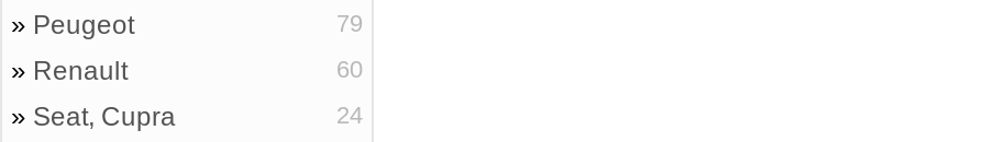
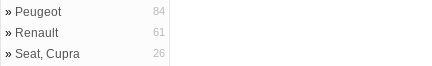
[336,10,363,36] 79 -> [153,5,165,17] 84
[336,56,363,82] 60 -> [153,26,165,38] 61
[336,102,363,128] 24 -> [153,47,165,59] 26

